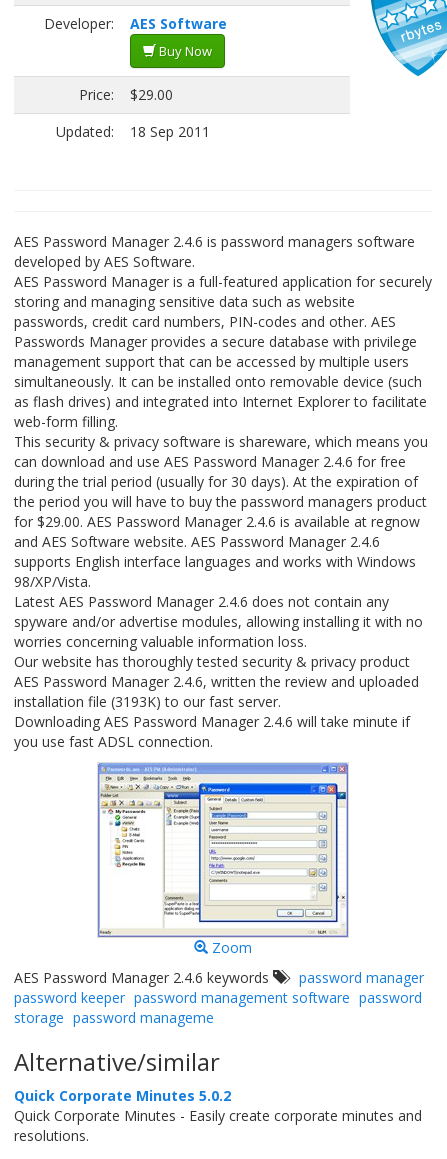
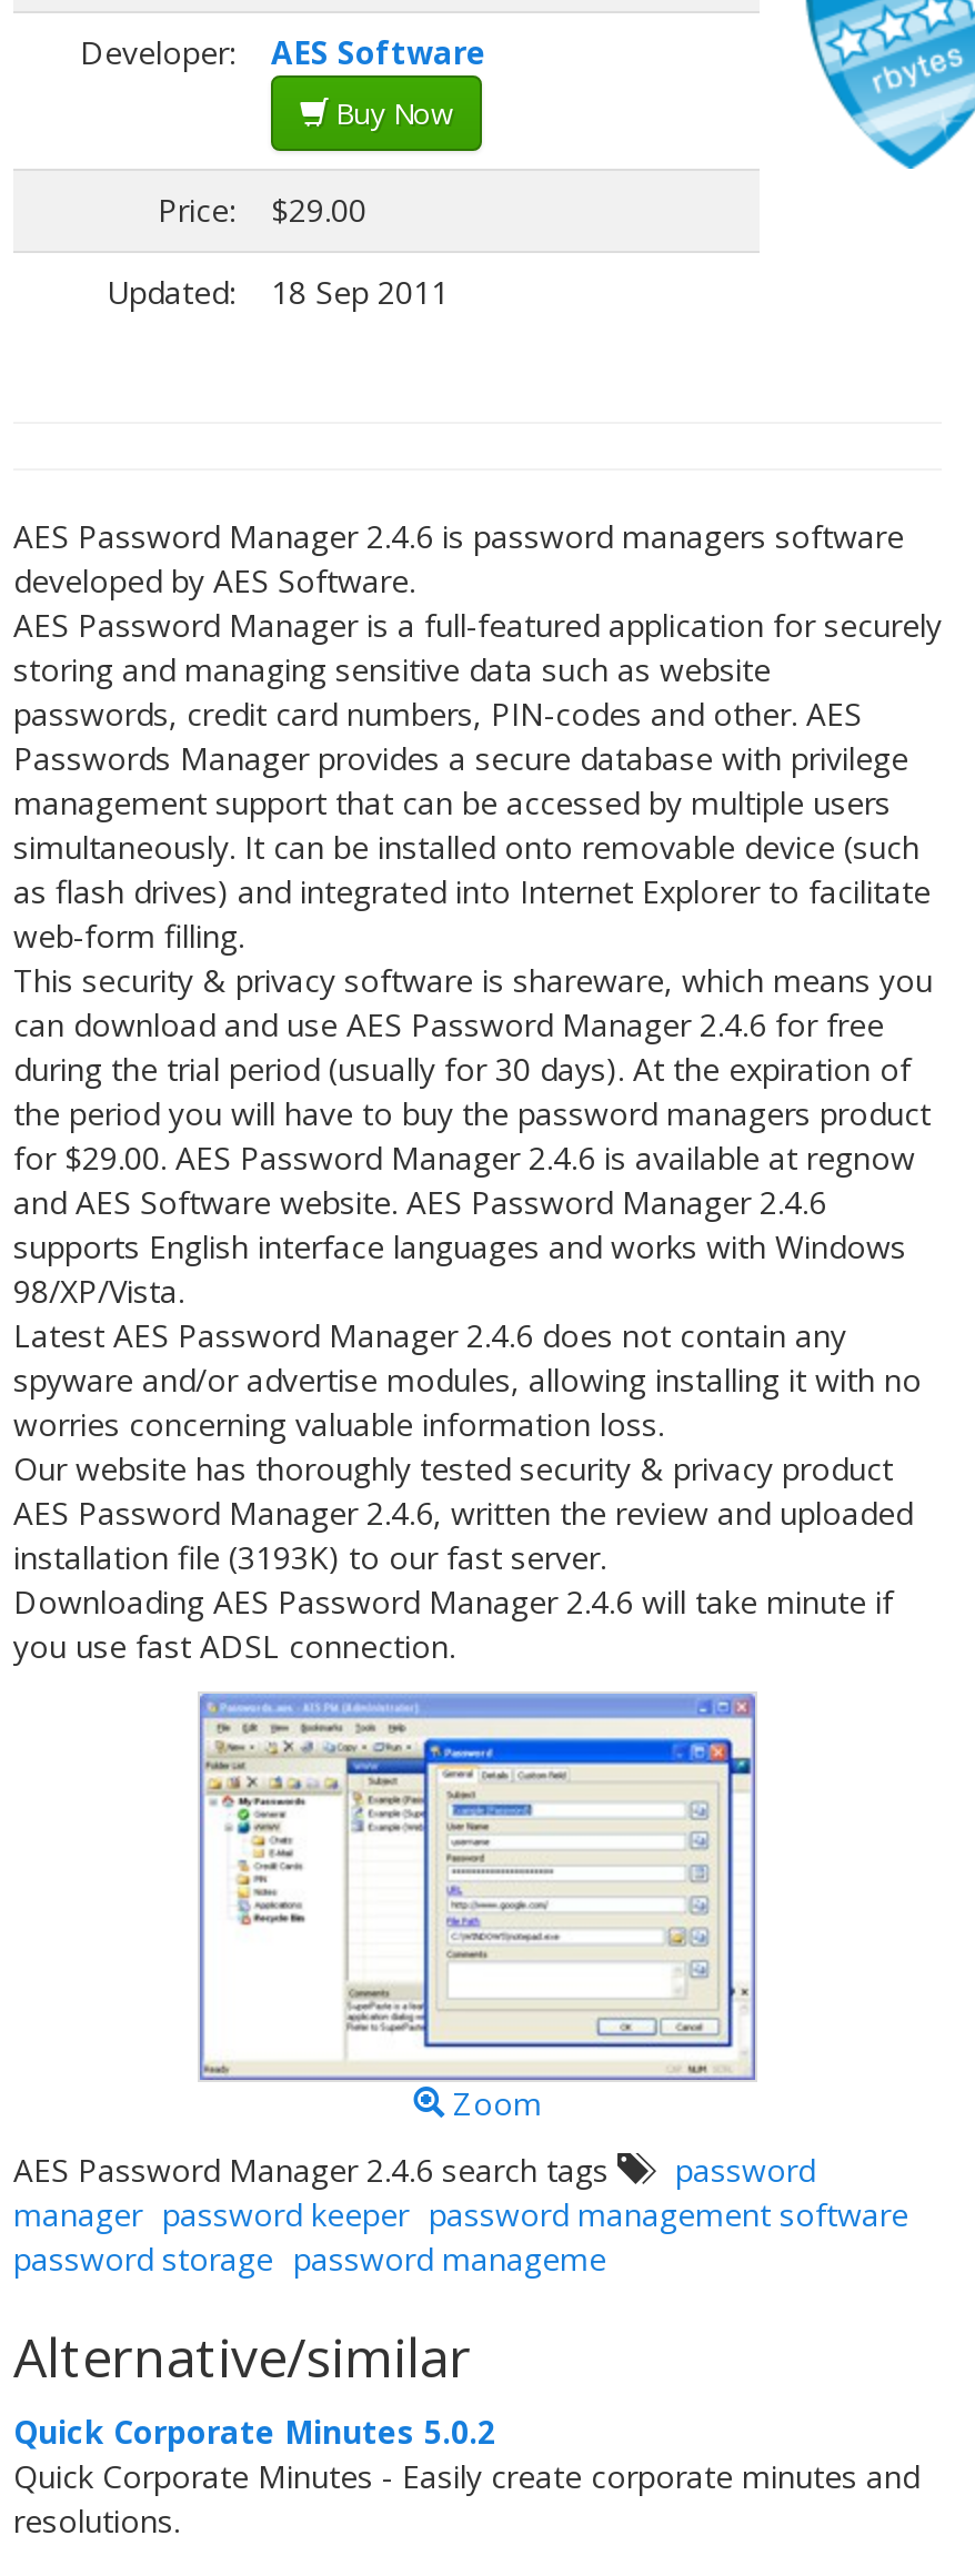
[14,968,424,1027] AES Password Manager 2.4.6 keywords | password manager | password keeper password management software password | storage password manageme -> [13,2149,908,2280] AES Password Manager 2.4.6 search tags | password | manager password keeper password management software | password storage password manageme

